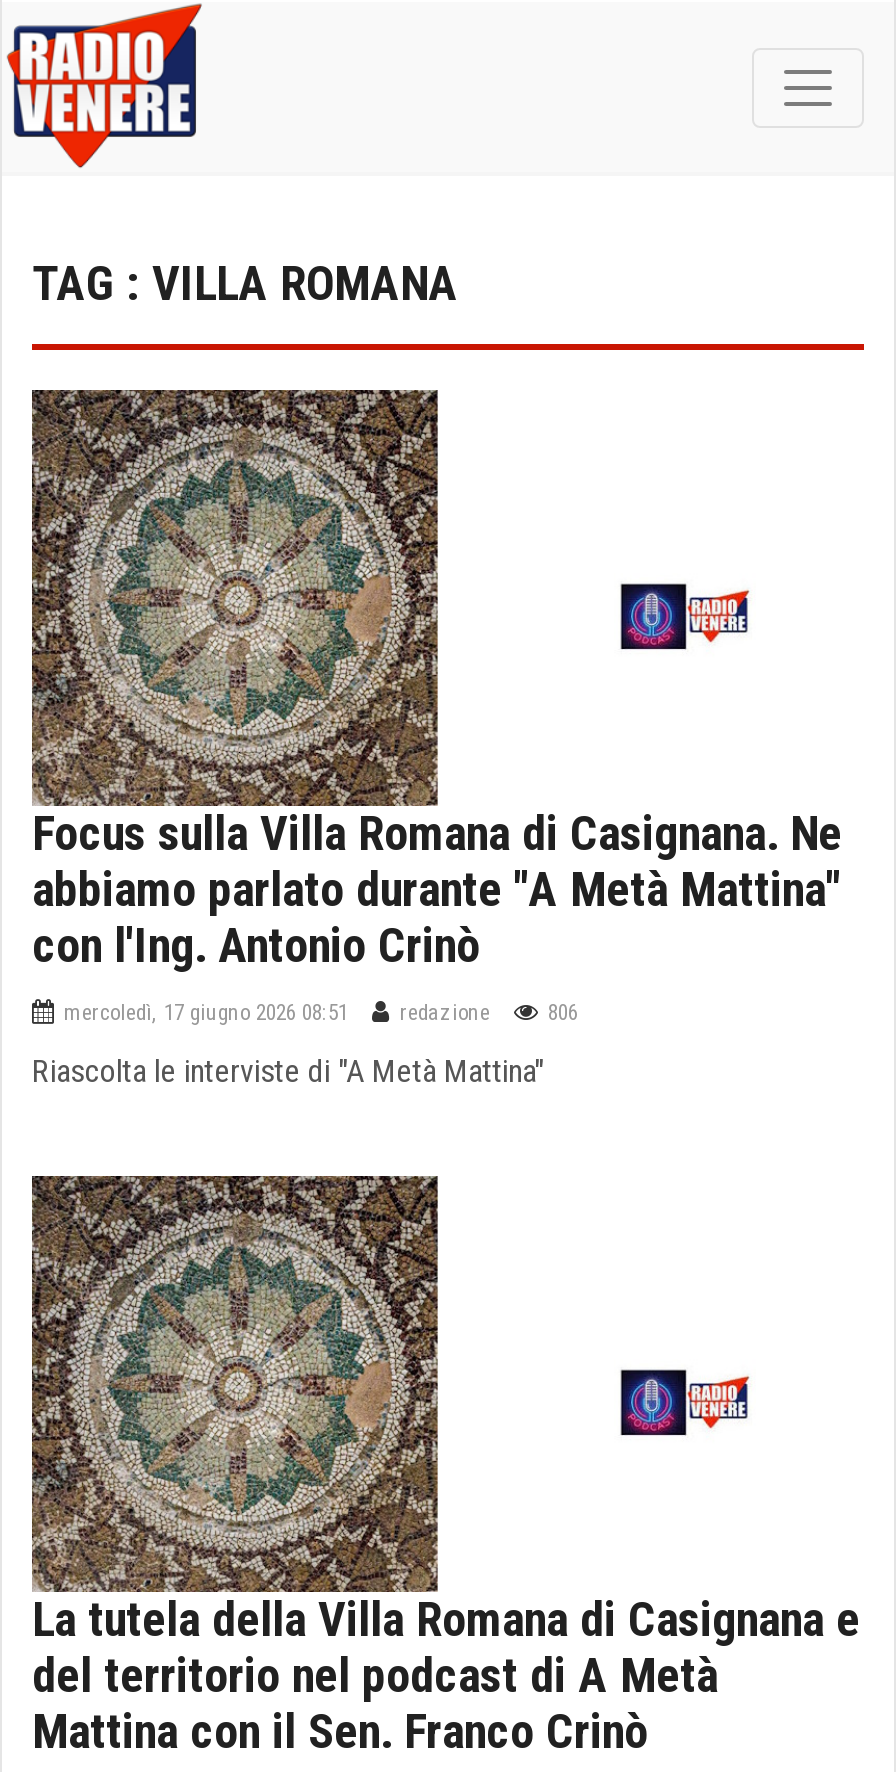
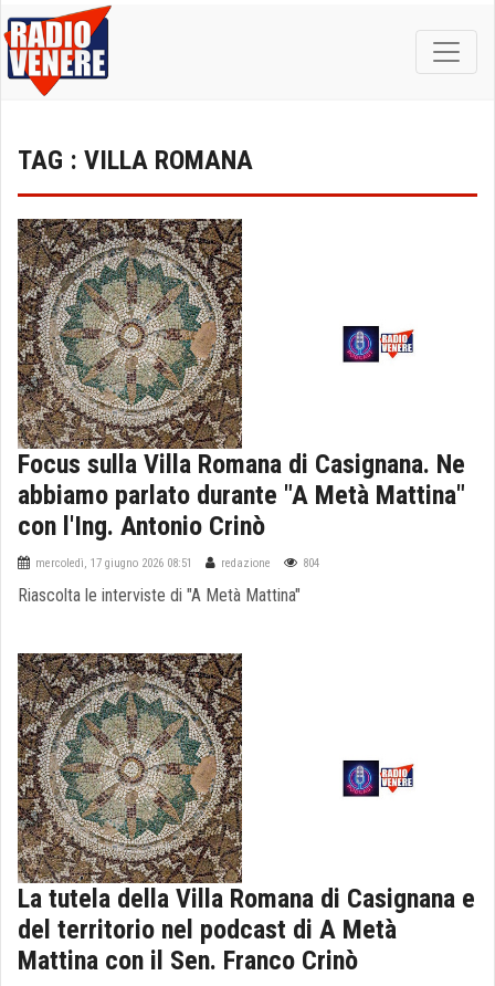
[548,1000,578,1026] 806 -> [303,556,319,570] 804

